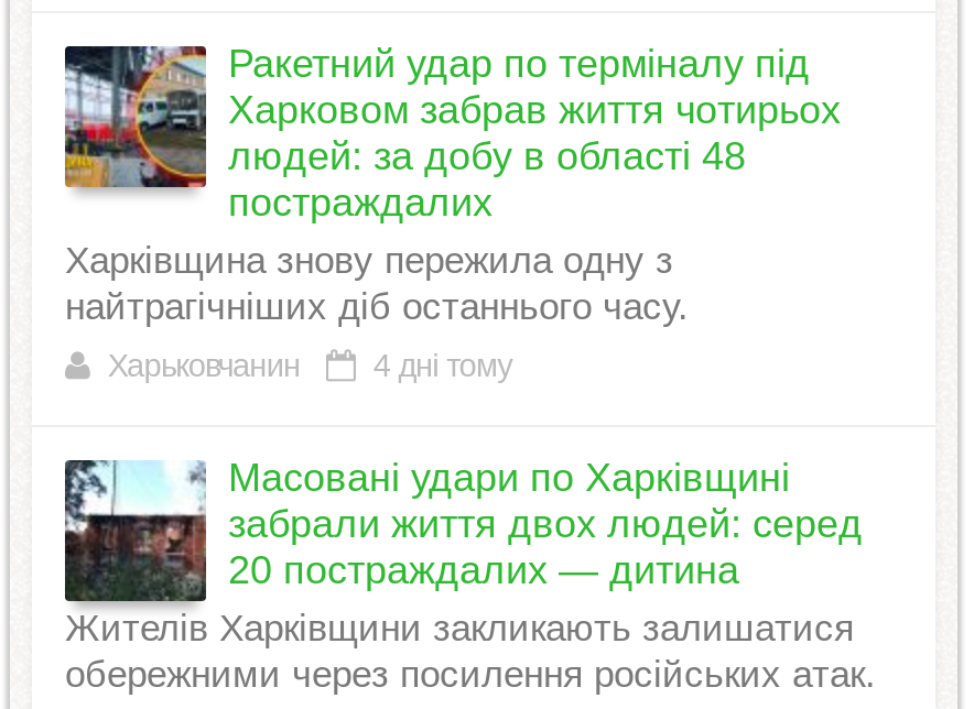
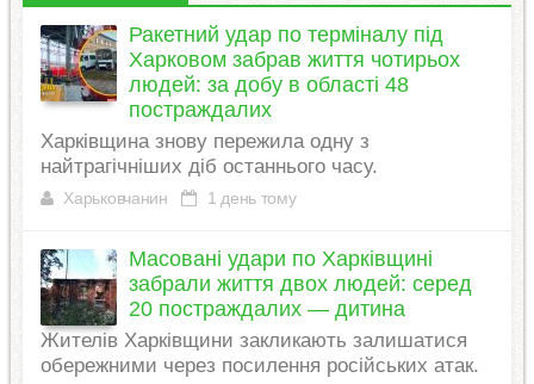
[108,348,512,383] Харьковчанин 4 дні тому -> [64,188,296,208] Харьковчанин 1 день тому

